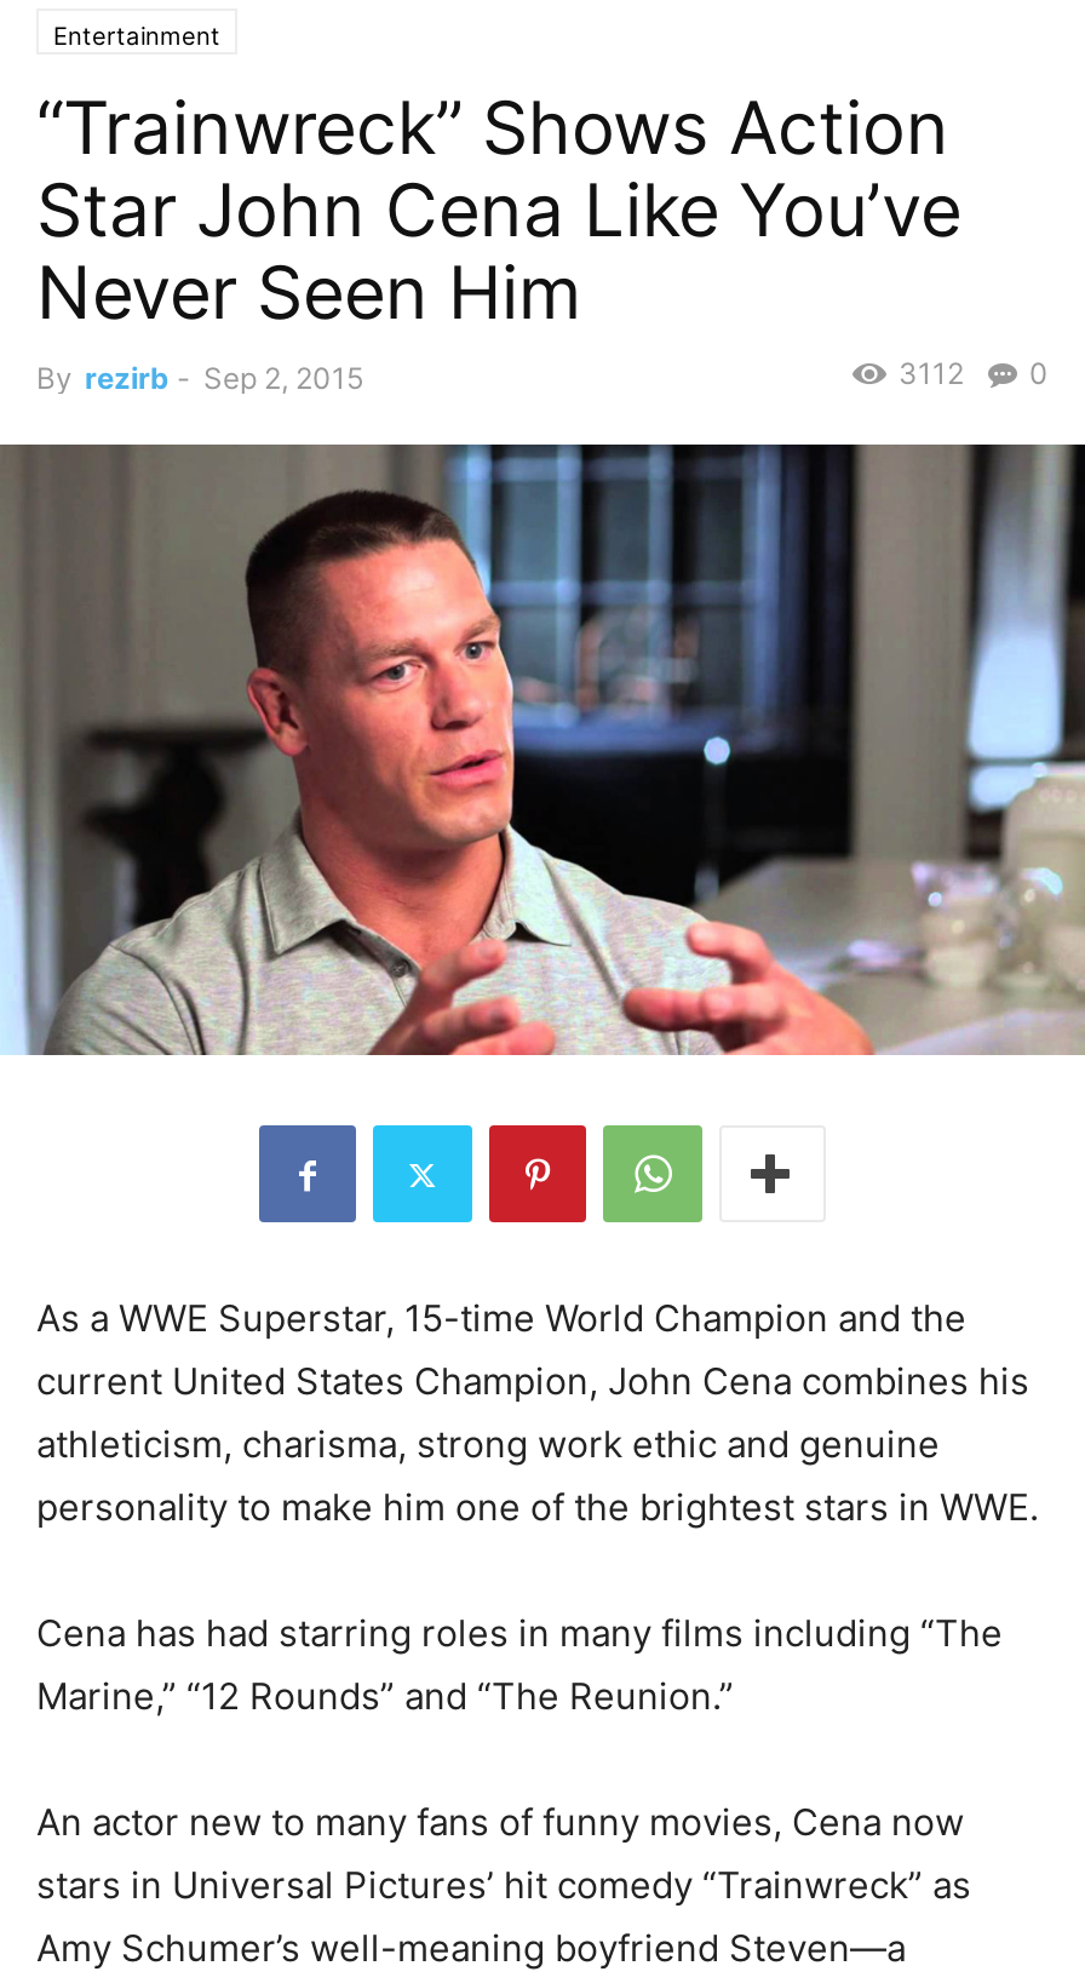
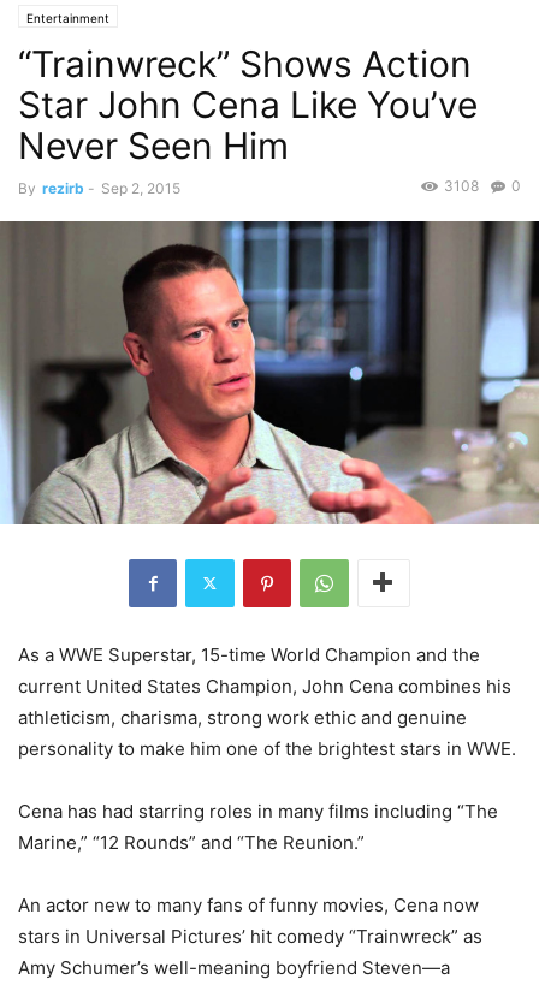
[899,355,1049,391] 3112 0 -> [444,177,521,195] 3108 0

